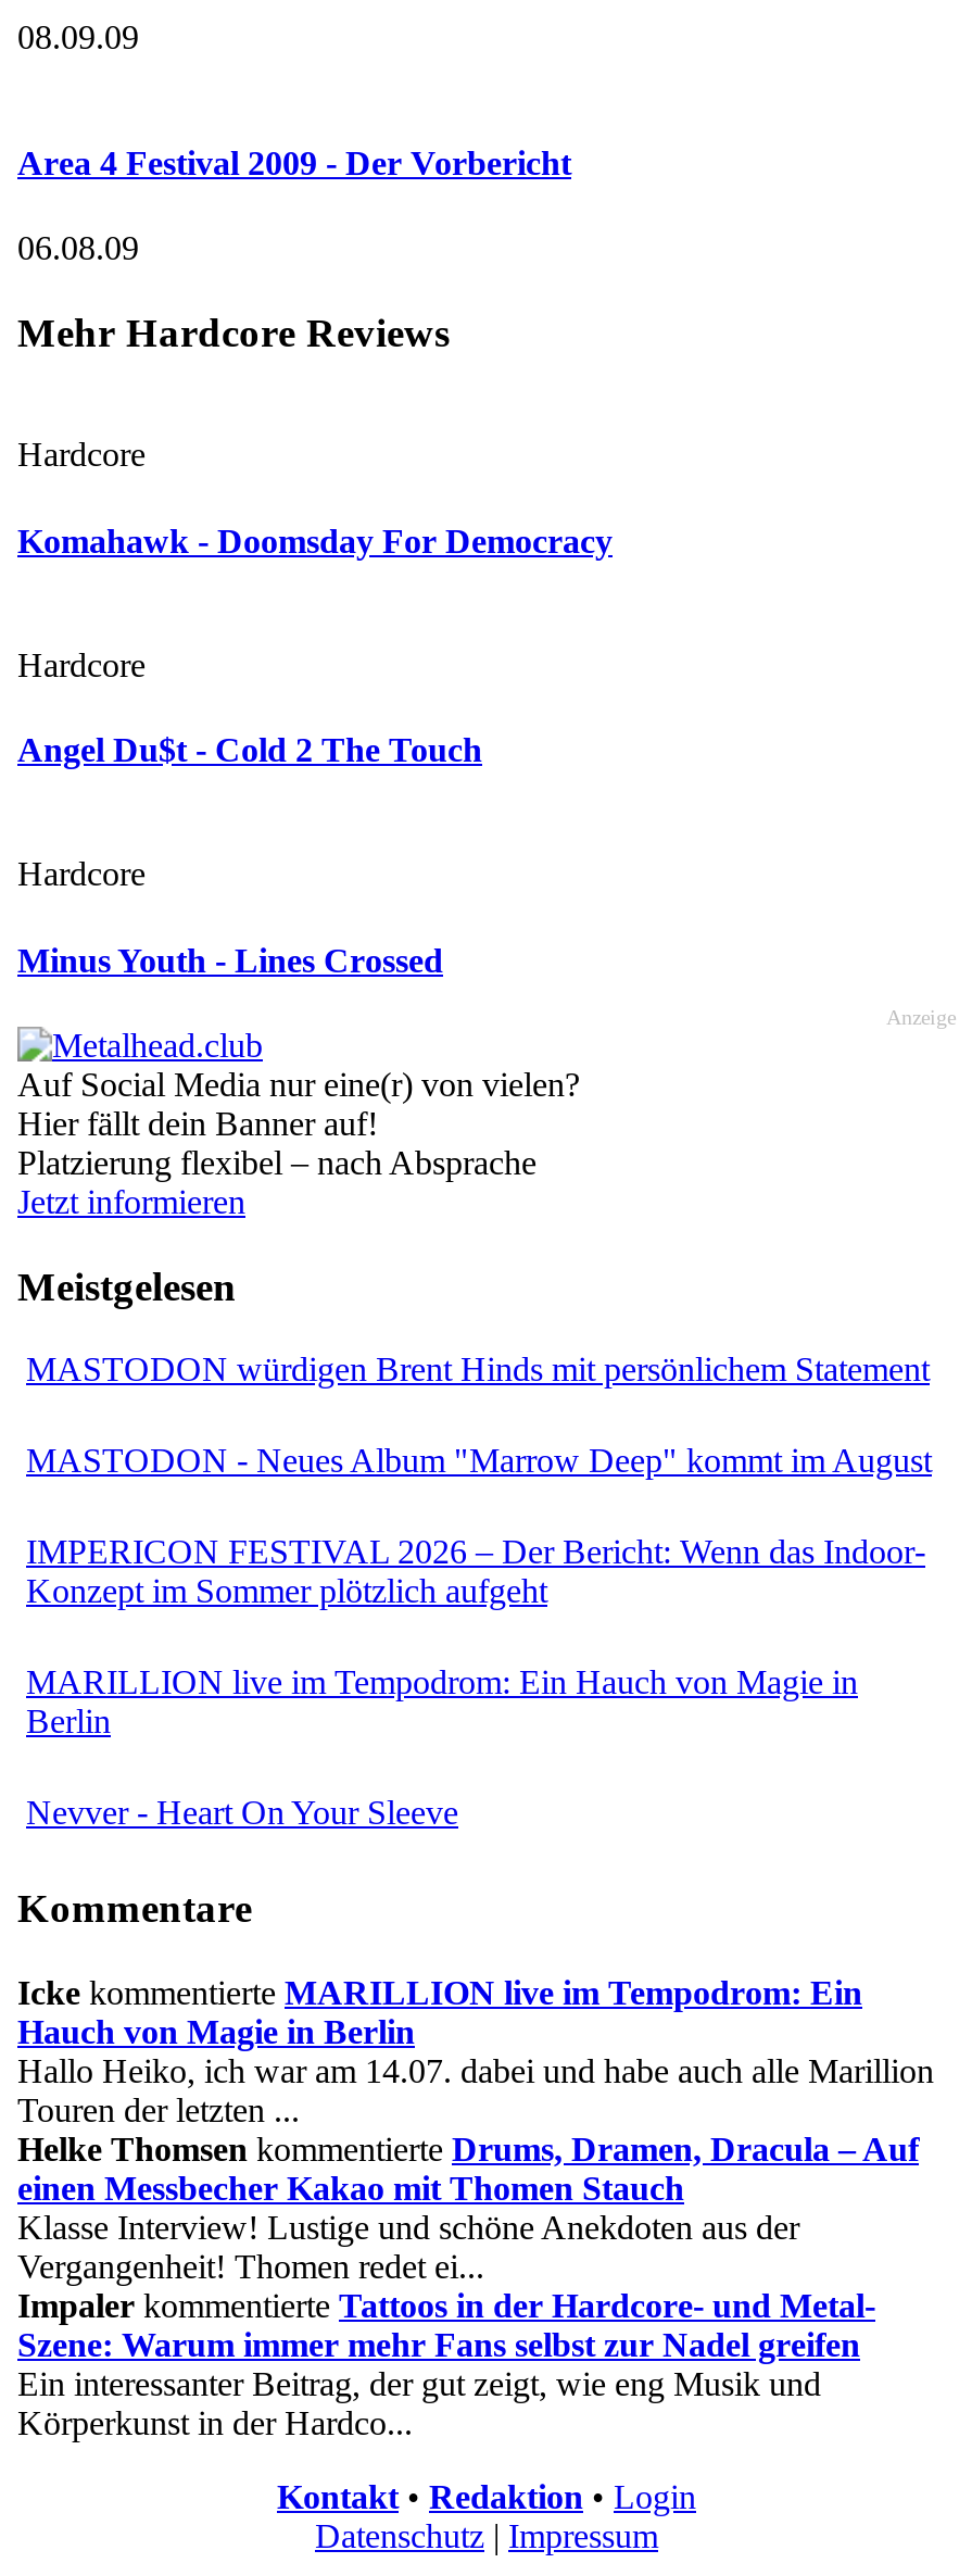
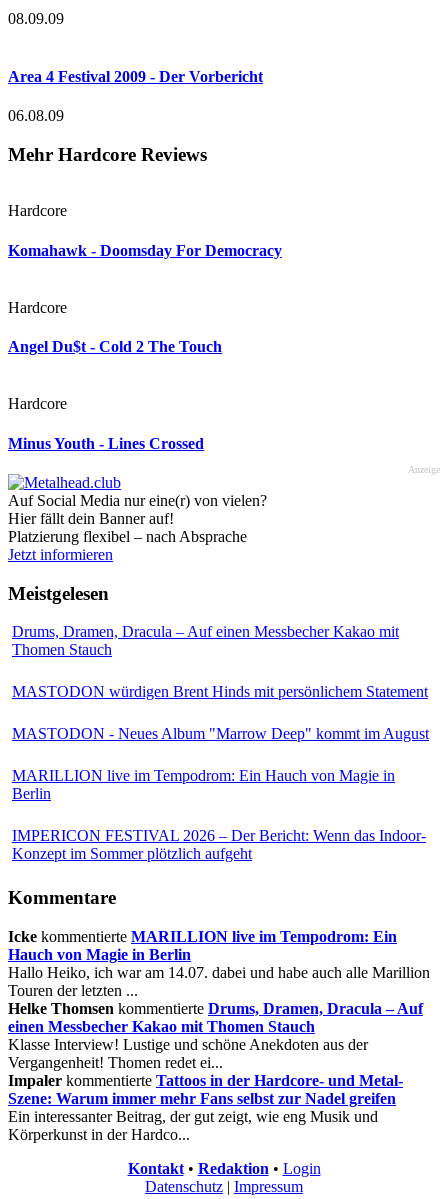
none -> [12,623,399,658] Drums, Dramen, Dracula – Auf einen Messbecher Kakao mit | Thomen Stauch
moved [26,1351,932,1479] -> [12,683,429,742]: MASTODON würdigen Brent Hinds mit persönlichem Statement | MASTODON - Neues Album "Marrow Deep" kommt im August
moved [26,1534,925,1610] -> [12,827,426,862]: IMPERICON FESTIVAL 2026 – Der Bericht: Wenn das Indoor- | Konzept im Sommer plötzlich aufgeht
[26,1794,458,1831] Nevver - Heart On Your Sleeve -> none

